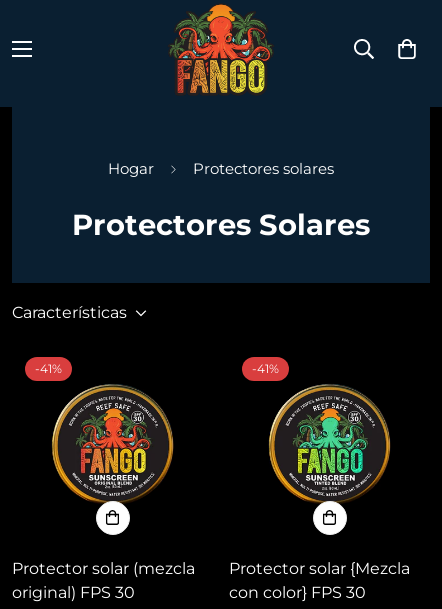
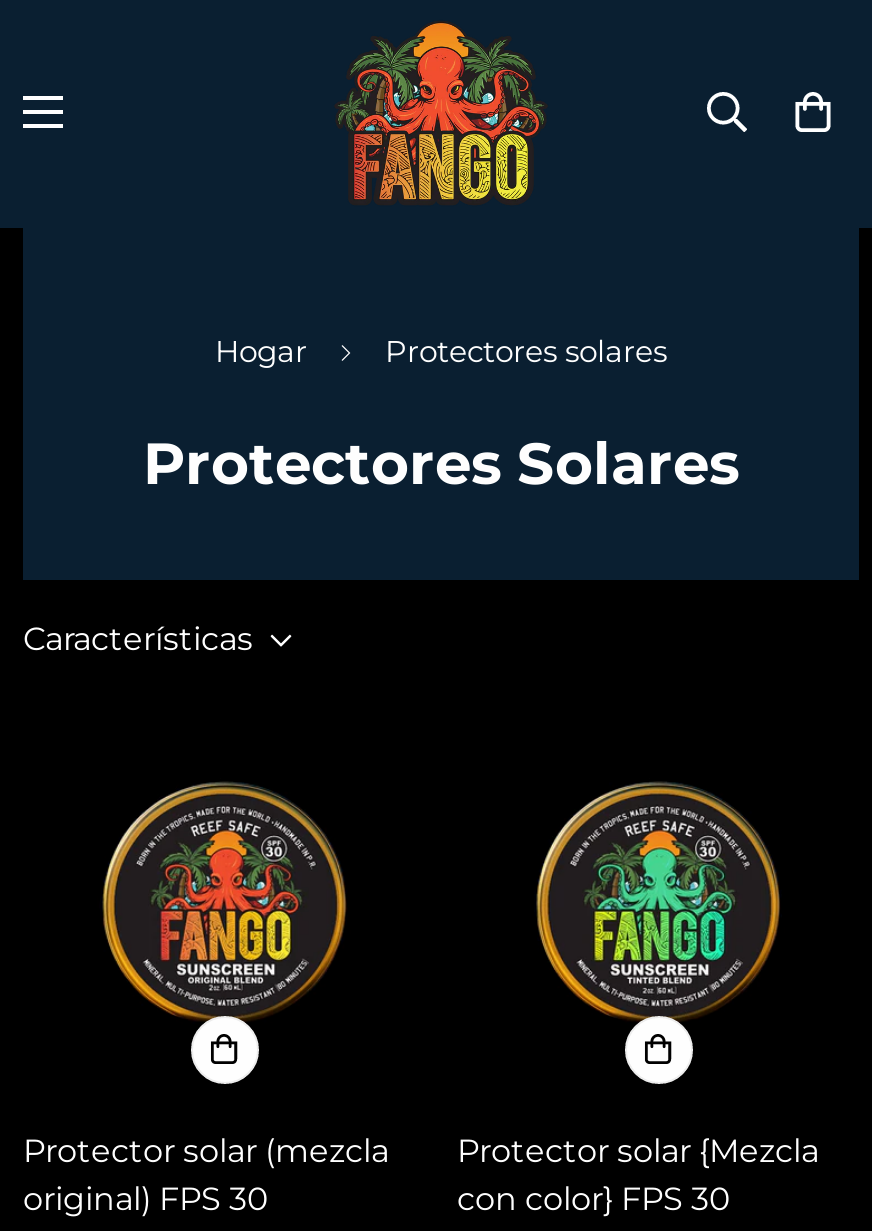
[35,361,62,376] -41% -> none
[252,361,279,376] -41% -> none

